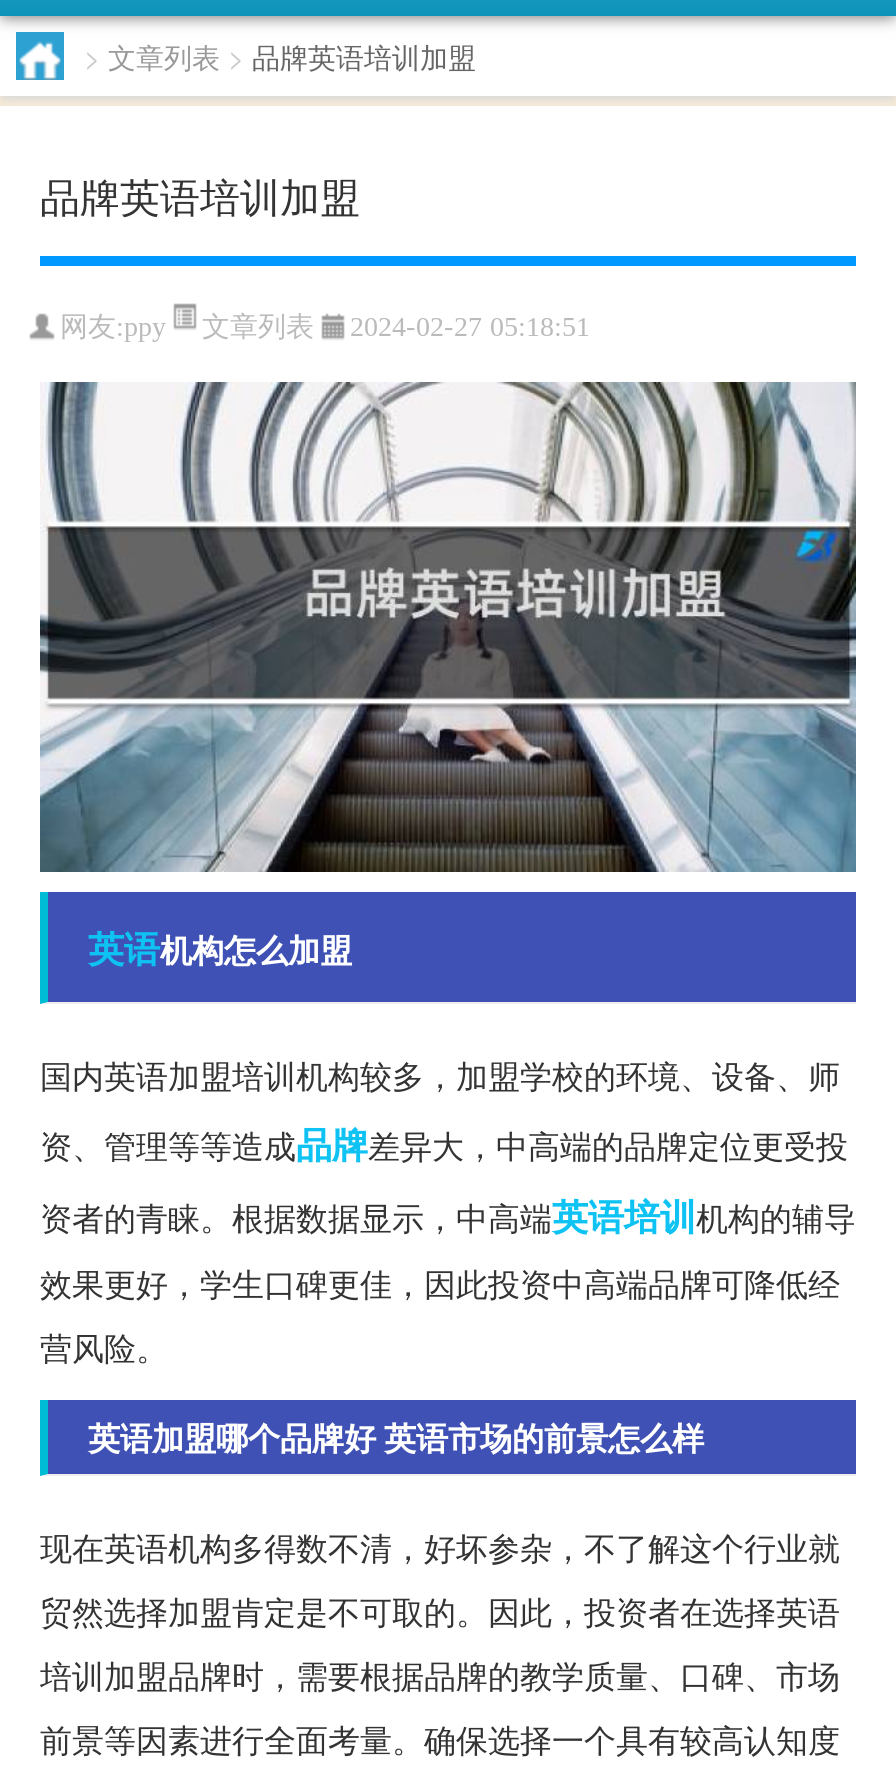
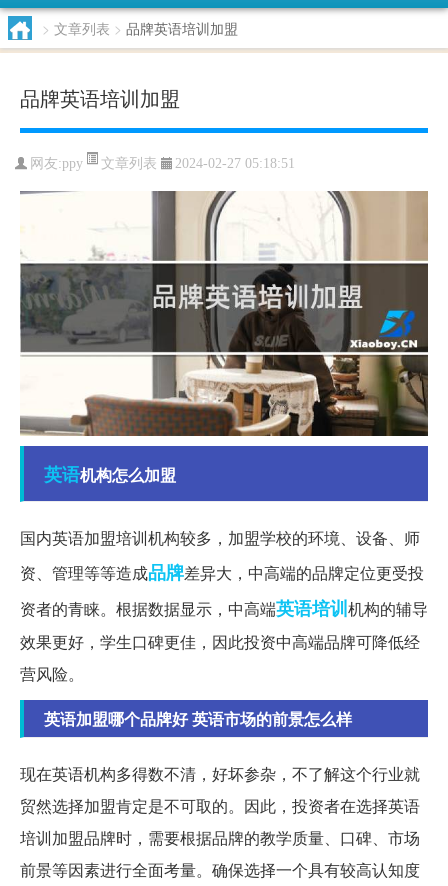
[38,380,858,874] [image] -> [19,190,429,437] [image]

